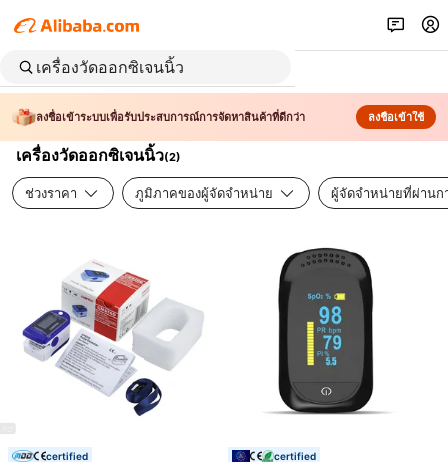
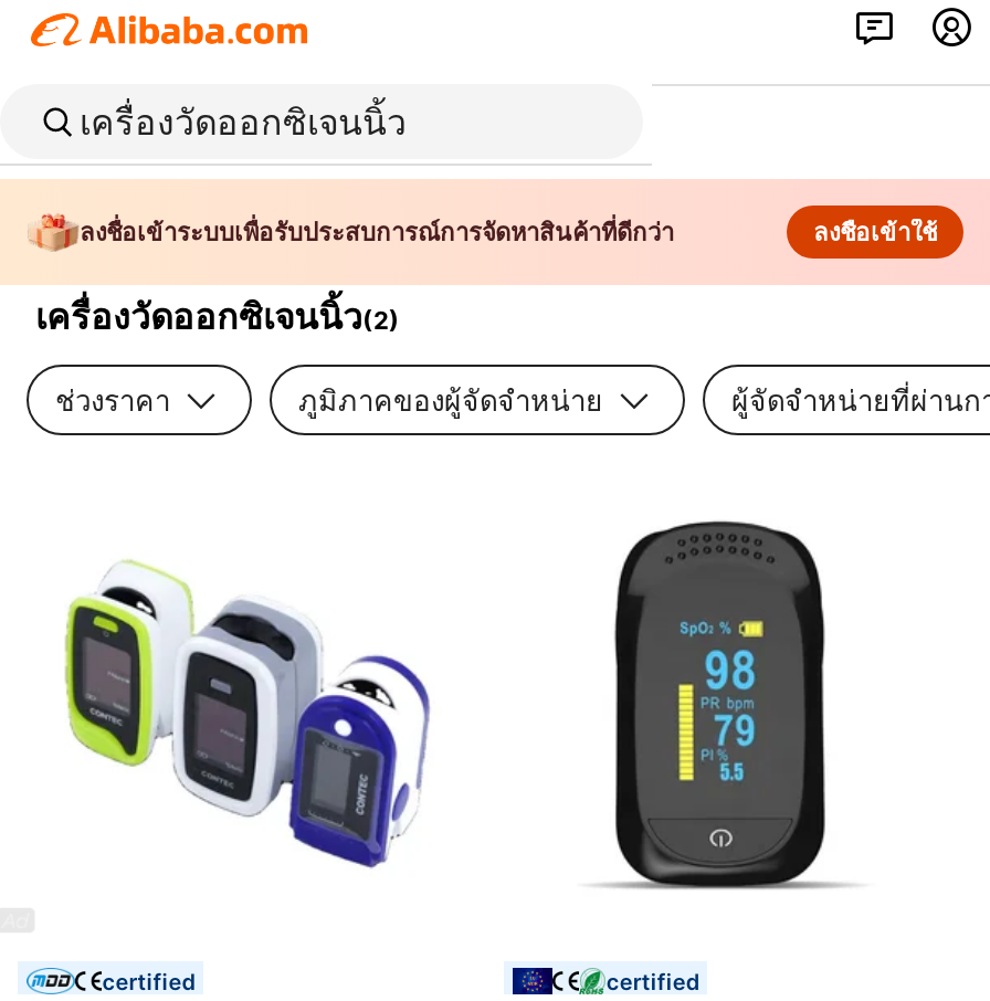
[22,261,203,417] [image] -> [51,555,446,893] [image]

